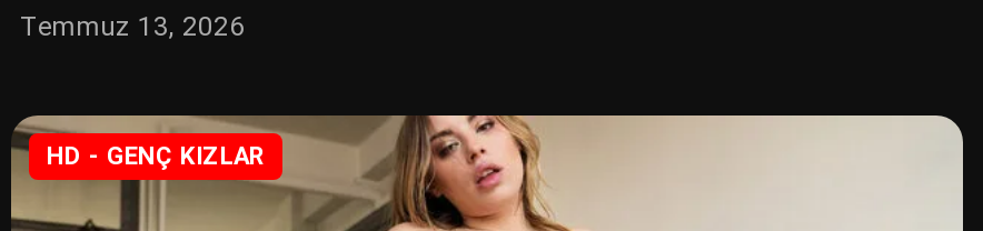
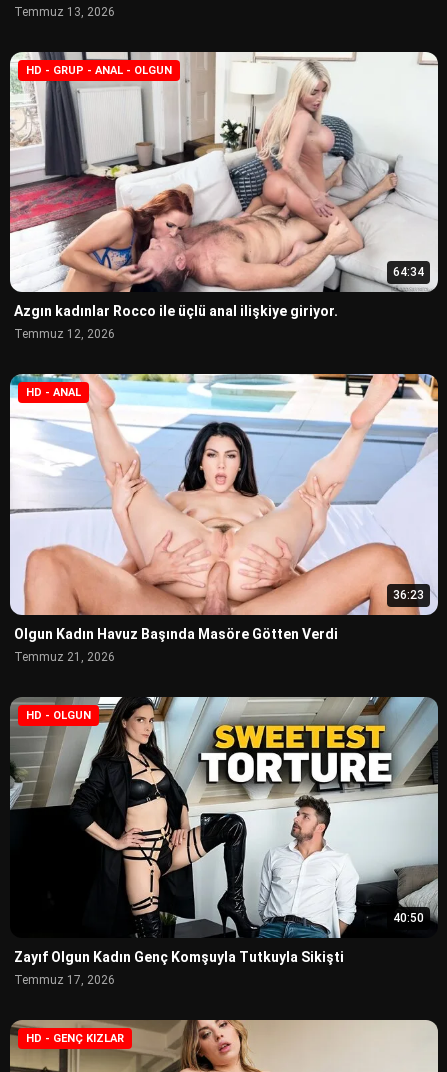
none -> [9,51,437,293] [image] | 64:34
none -> [9,373,439,616] [image] | 36:23
none -> [9,696,438,939] [image] | 40:50
none -> [14,303,338,341] Azgın kadınlar Rocco ile üçlü anal ilişkiye giriyor. | Temmuz 12, 2026
none -> [14,626,338,664] Olgun Kadın Havuz Başında Masöre Götten Verdi | Temmuz 21, 2026
none -> [14,949,344,987] Zayıf Olgun Kadın Genç Komşuyla Tutkuyla Sikişti | Temmuz 17, 2026
none -> [26,63,172,76] HD - GRUP - ANAL - OLGUN
none -> [26,386,81,399] HD - ANAL
none -> [26,709,91,722] HD - OLGUN

